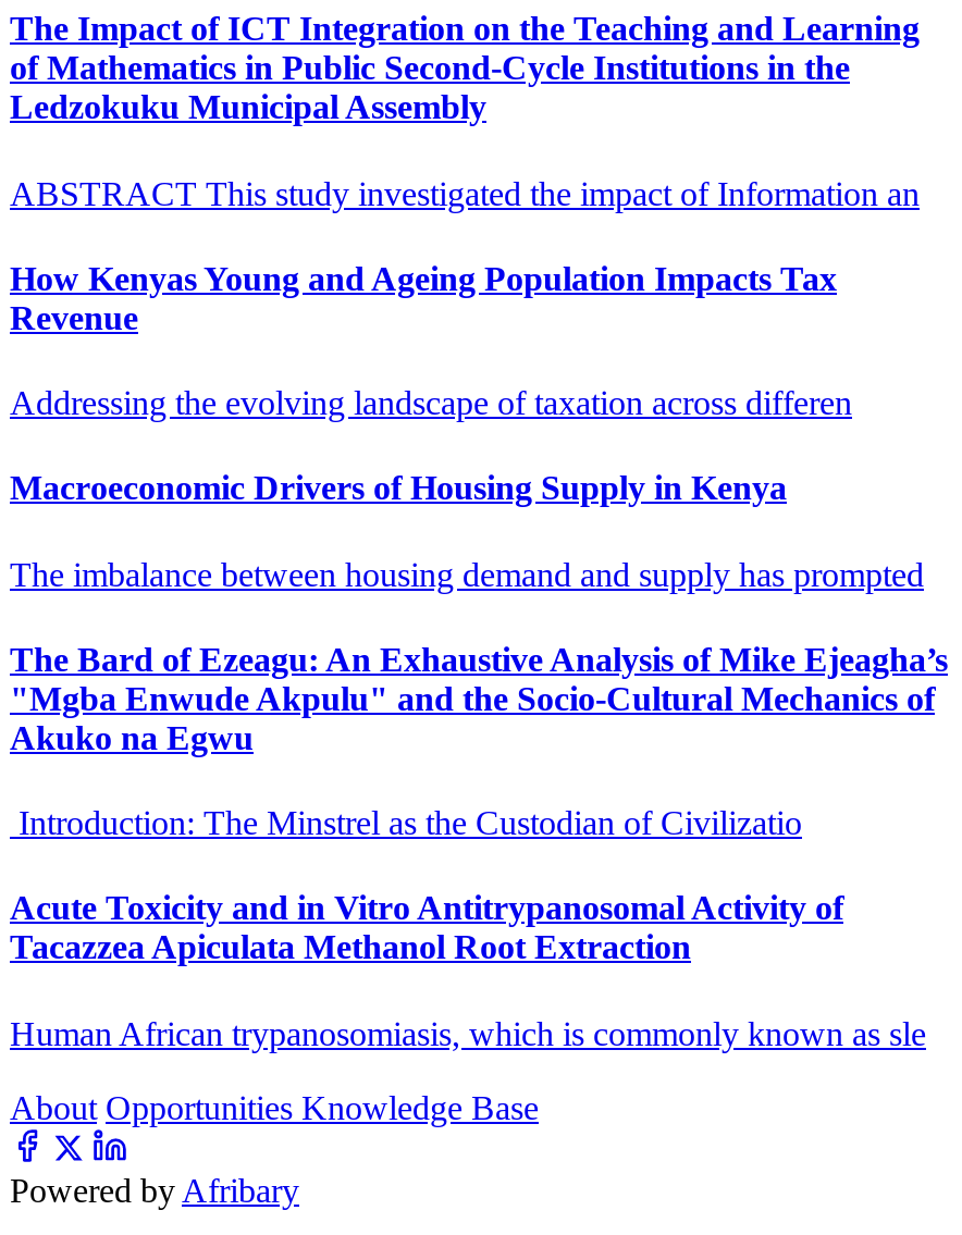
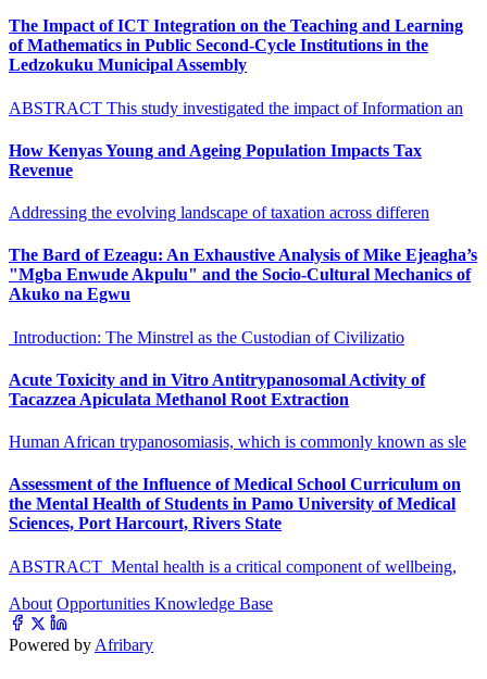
[10,470,924,592] Macroeconomic Drivers of Housing Supply in Kenya | The imbalance between housing demand and supply has prompted -> none
moved [10,641,948,1052] -> [9,246,477,451]: The Bard of Ezeagu: An Exhaustive Analysis of Mike Ejeagha’s | "Mgba Enwude Akpulu" and the Socio-Cultural Mechanics of | Akuko na Egwu | Introduction: The Minstrel as the Custodian of Civilizatio | Acute Toxicity and in Vitro Antitrypanosomal Activity of | Tacazzea Apiculata Methanol Root Extraction | Human African trypanosomiasis, which is commonly known as sle
none -> [9,475,461,575] Assessment of the Influence of Medical School Curriculum on | the Mental Health of Students in Pamo University of Medical | Sciences, Port Harcourt, Rivers State | ABSTRACT Mental health is a critical component of wellbeing,

